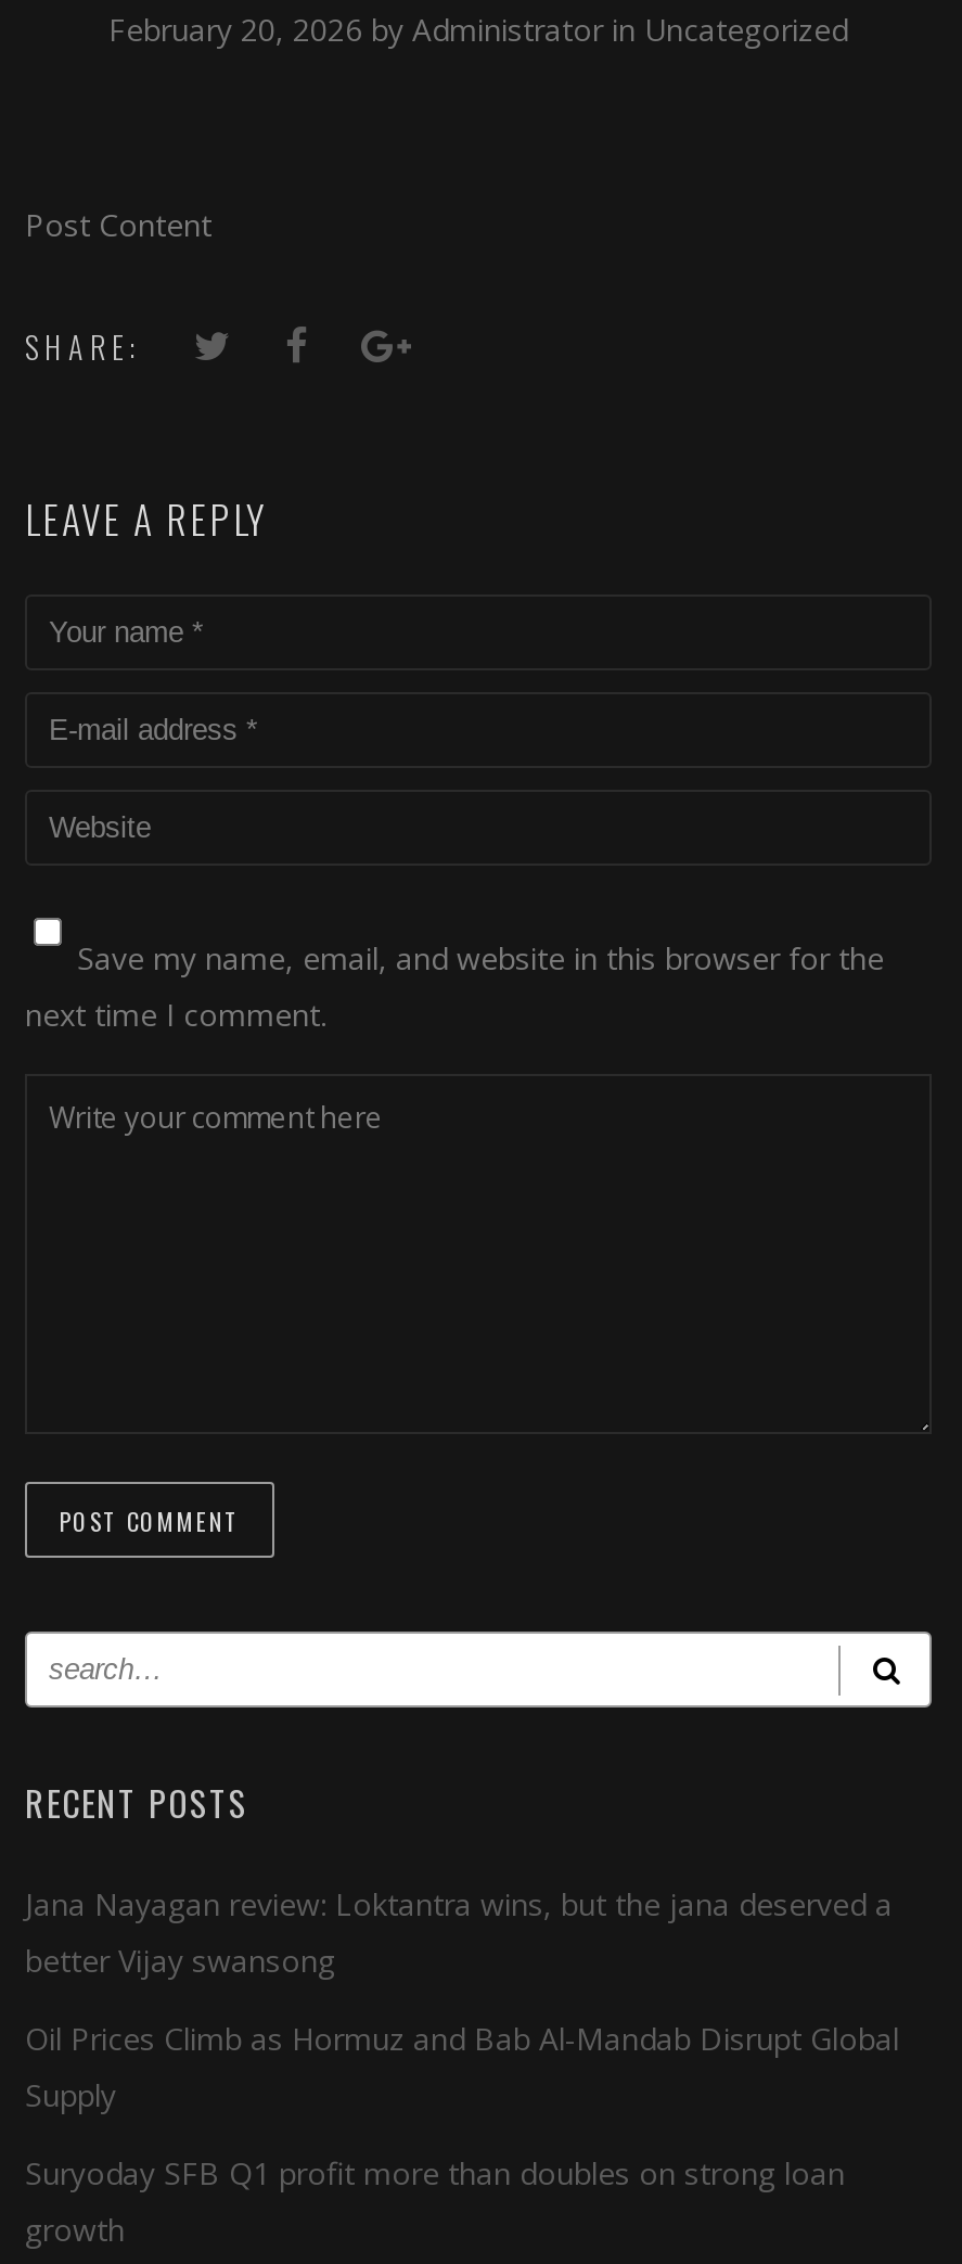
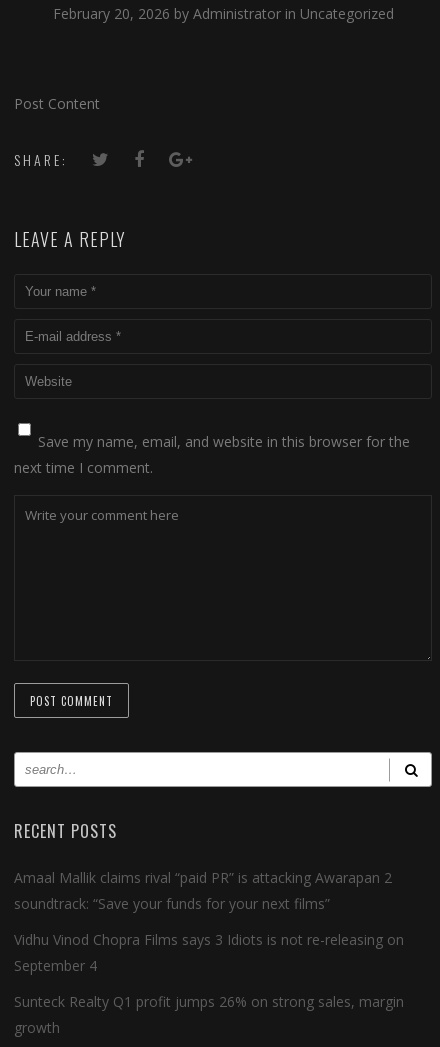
[25,1883,893,1981] Jana Nayagan review: Loktantra wins, but the jana deserved a | better Vijay swansong -> [14,868,392,913] Amaal Mallik claims rival “paid PR” is attacking Awarapan 2 | soundtrack: “Save your funds for your next films”
[25,2018,899,2115] Oil Prices Climb as Hormuz and Bab Al-Mandab Disrupt Global | Supply -> [14,930,404,975] Vidhu Vinod Chopra Films says 3 Idiots is not re-releasing on | September 4
[25,2152,845,2193] Suryoday SFB Q1 profit more than doubles on strong loan -> [14,992,404,1011] Sunteck Realty Q1 profit jumps 26% on strong sales, margin

